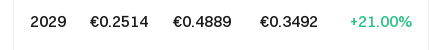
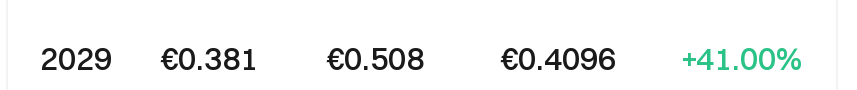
[90,11,148,31] €0.2514 -> [160,38,258,78] €0.381
[173,11,231,31] €0.4889 -> [326,38,424,78] €0.508
[260,11,318,31] €0.3492 -> [500,38,616,78] €0.4096
[350,11,412,31] +21.00% -> [680,38,804,78] +41.00%

